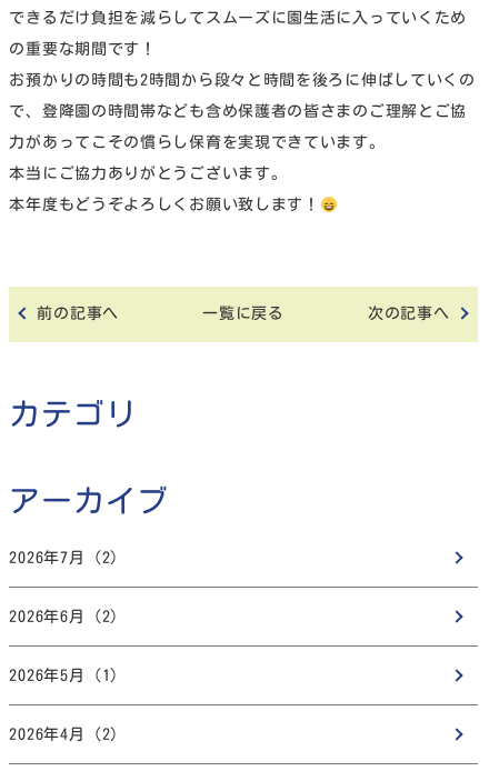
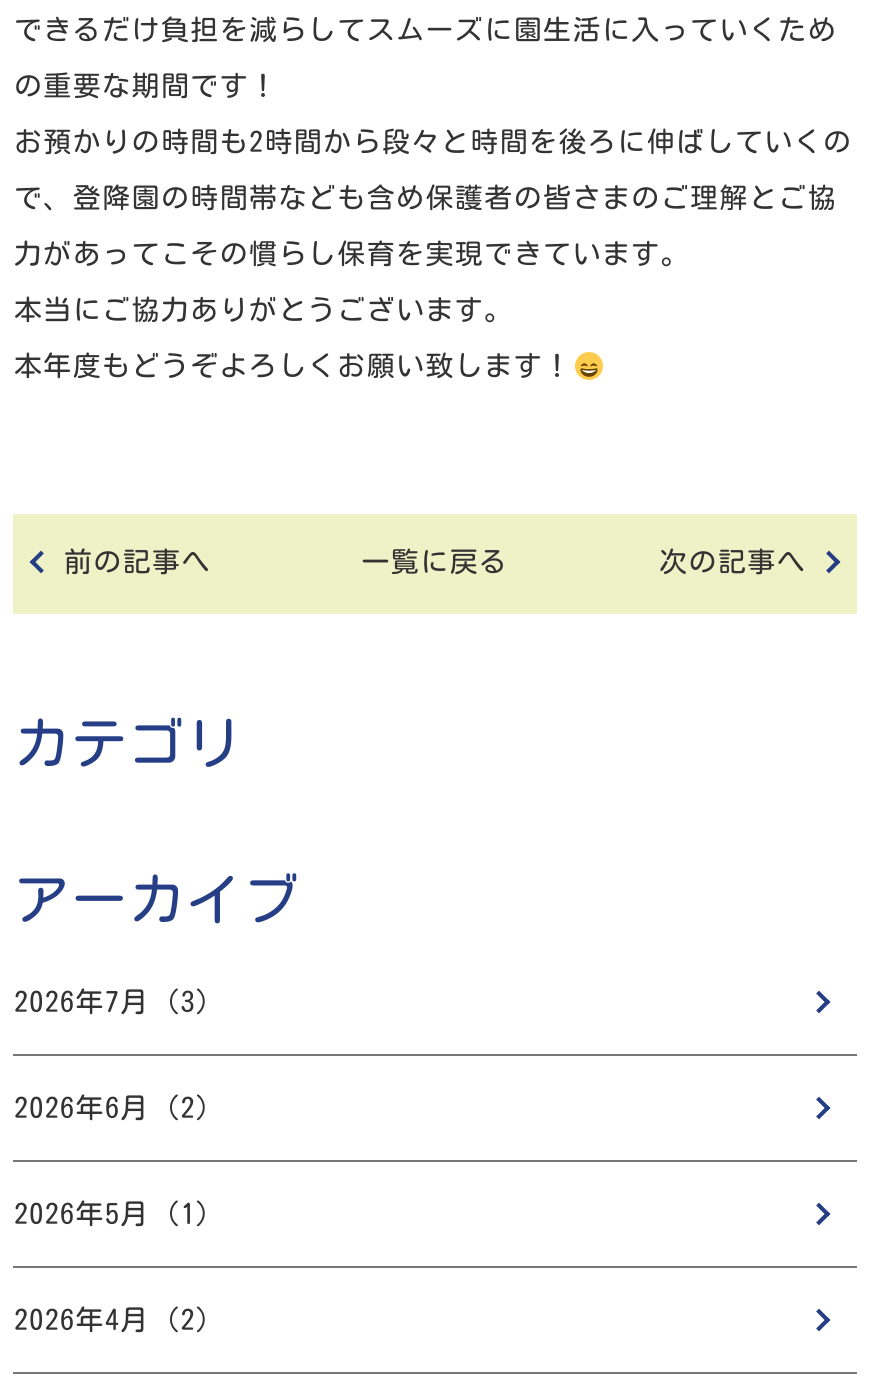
[9,550,119,566] 2026年7月 (2) -> [14,989,211,1017] 2026年7月 (3)

